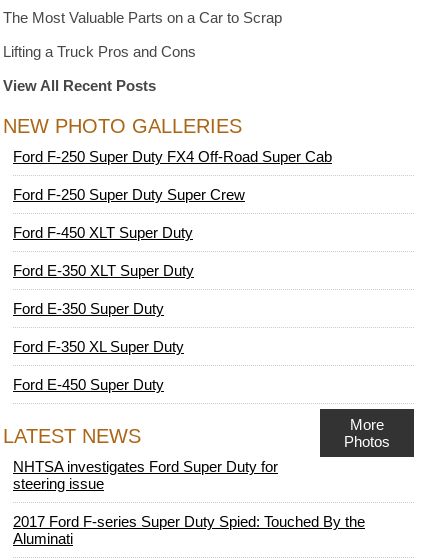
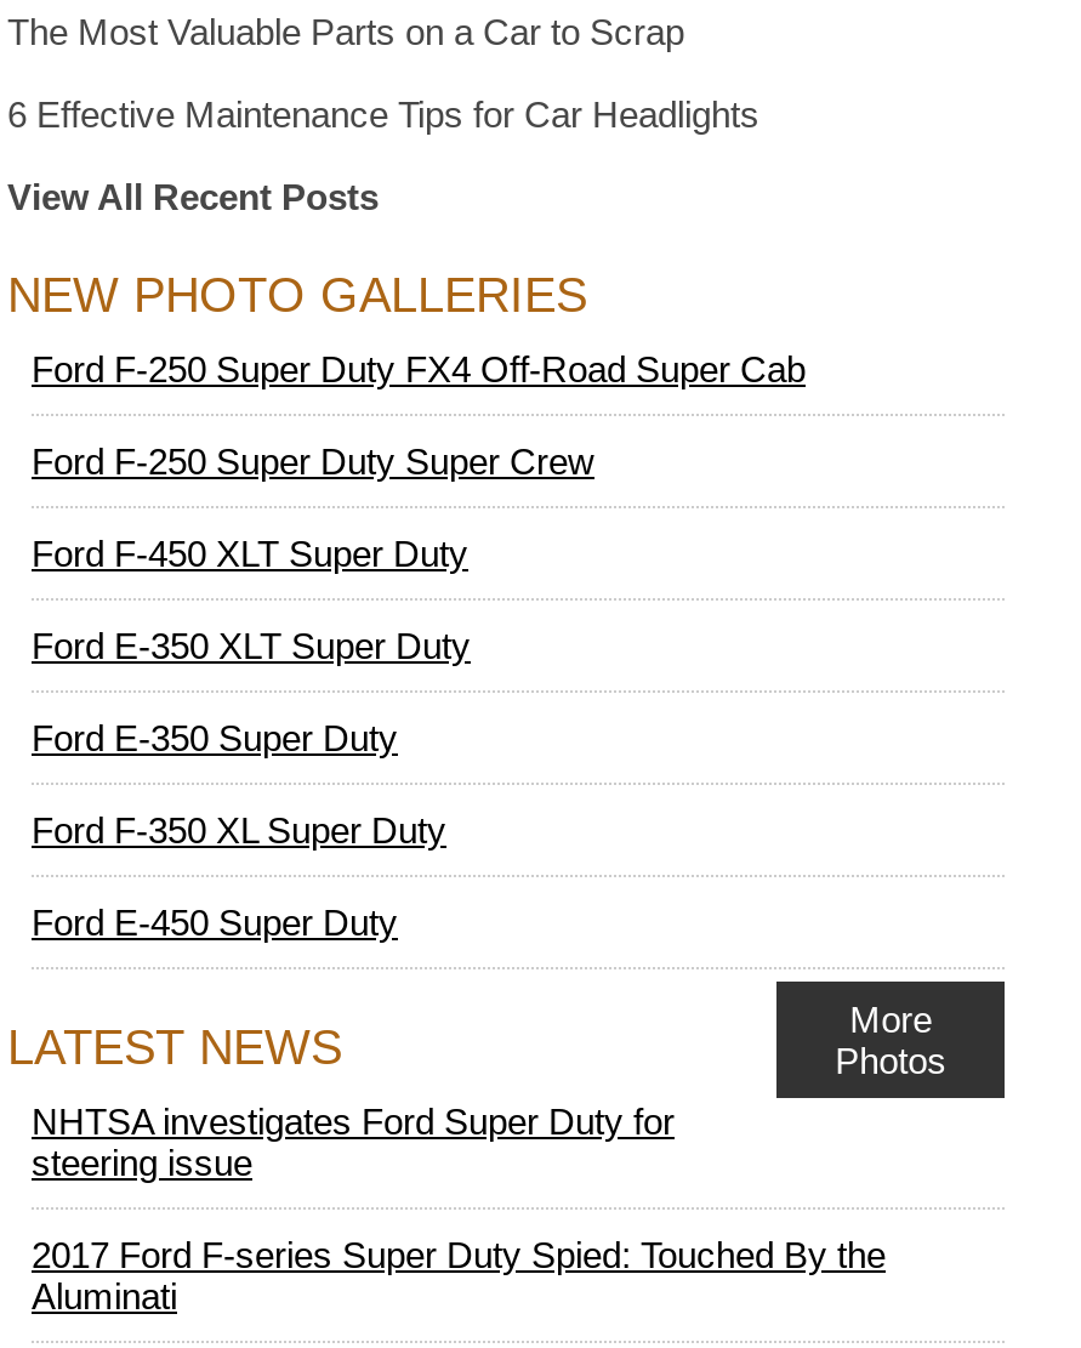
[3,43,196,60] Lifting a Truck Pros and Cons -> [7,93,759,135] 6 Effective Maintenance Tips for Car Headlights

